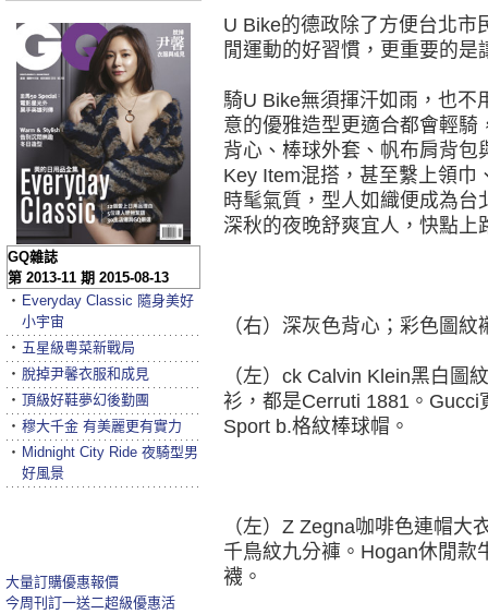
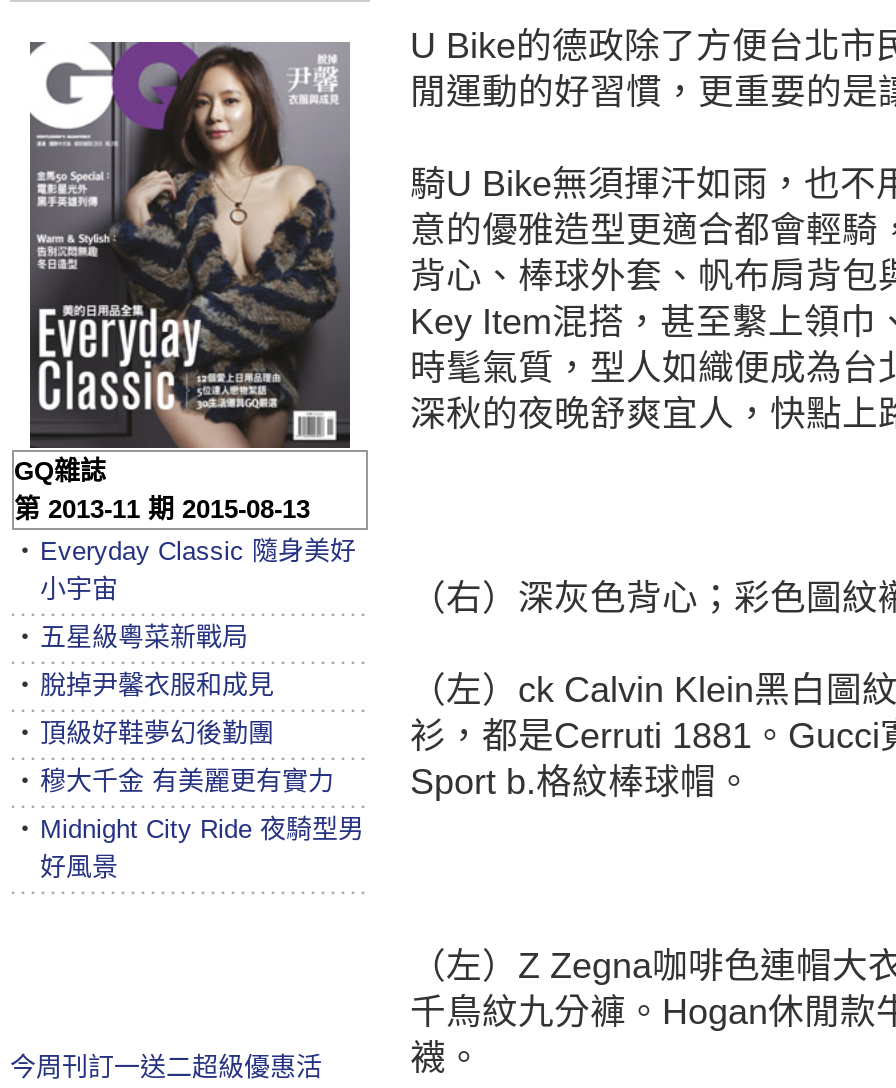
[5,574,119,590] 大量訂購優惠報價 -> none

